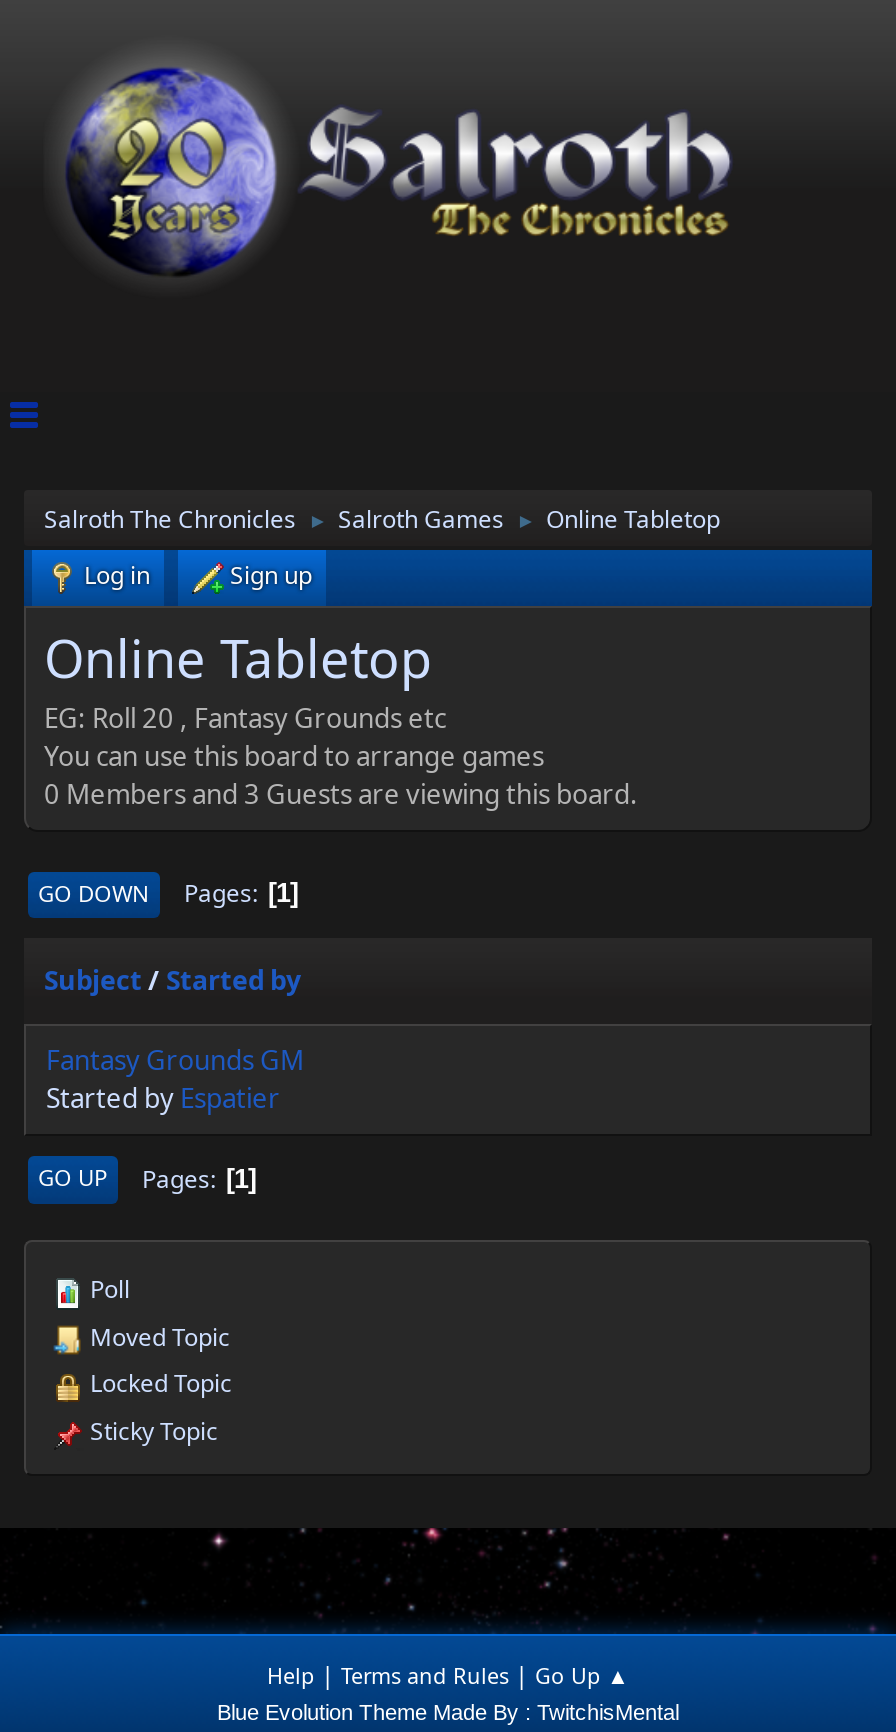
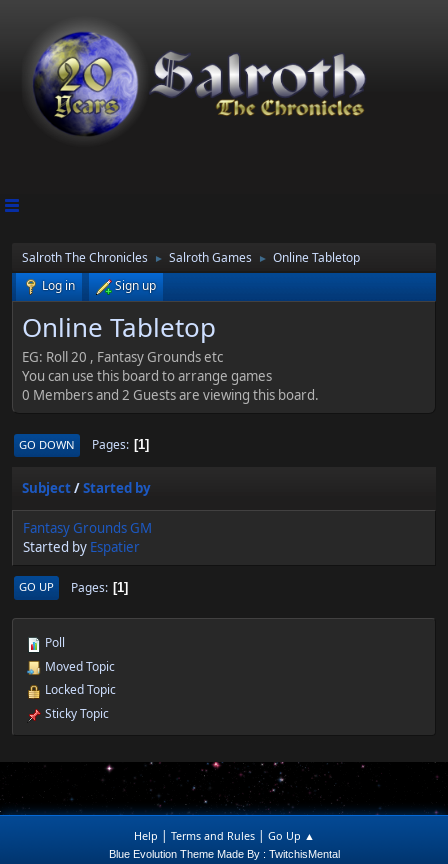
[44,776,638,812] 0 Members and 3 Guests are viewing this board. -> [22,386,319,404] 0 Members and 2 Guests are viewing this board.

